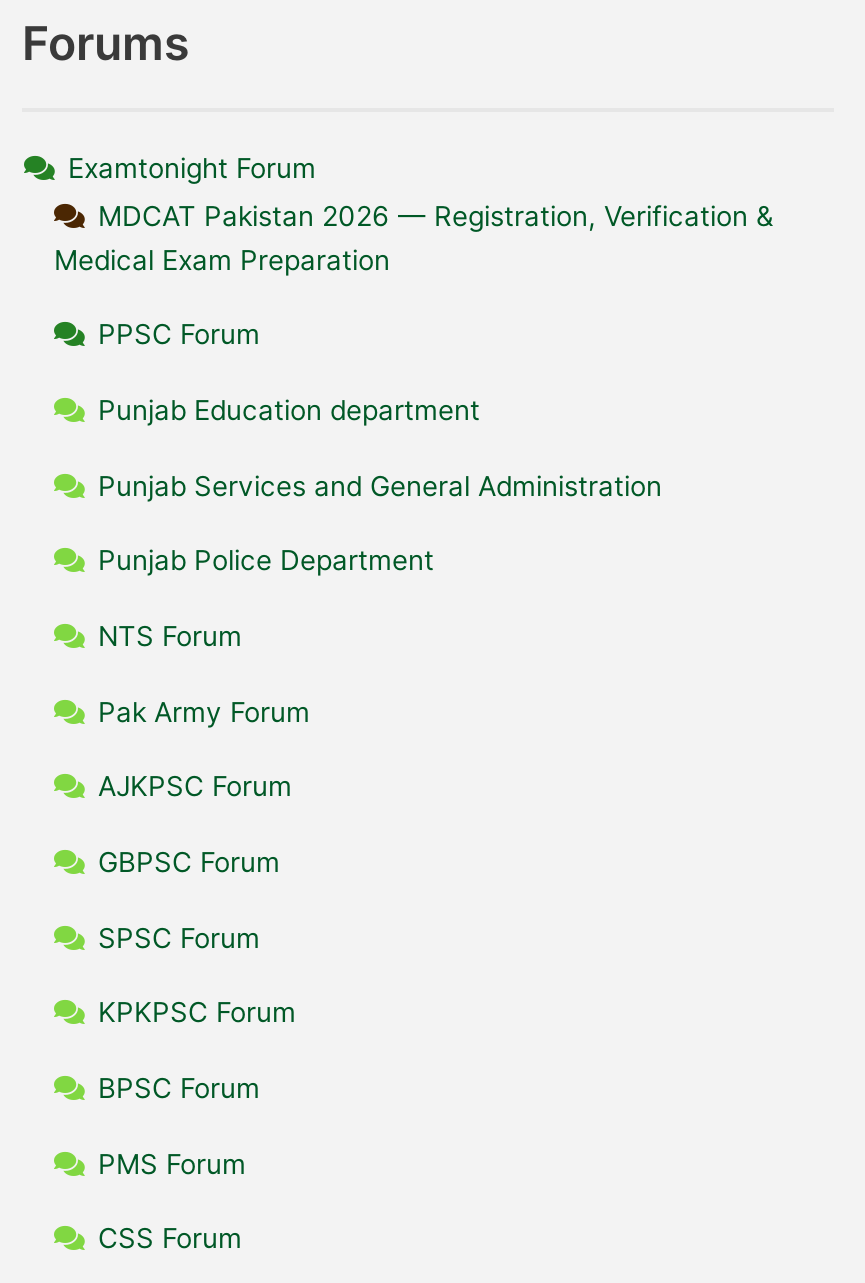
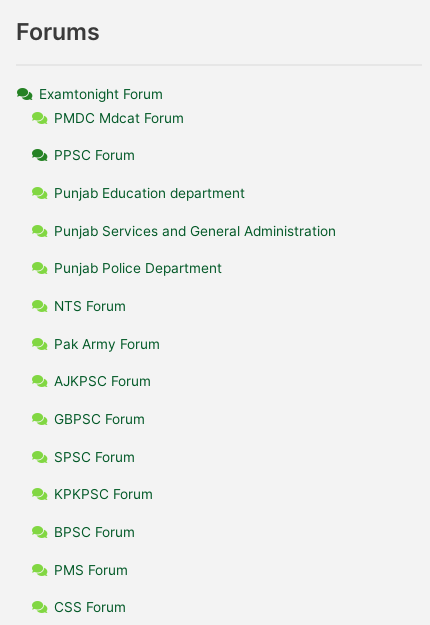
[54,199,774,275] MDCAT Pakistan 2026 — Registration, Verification & | Medical Exam Preparation -> [54,109,184,125] PMDC Mdcat Forum

